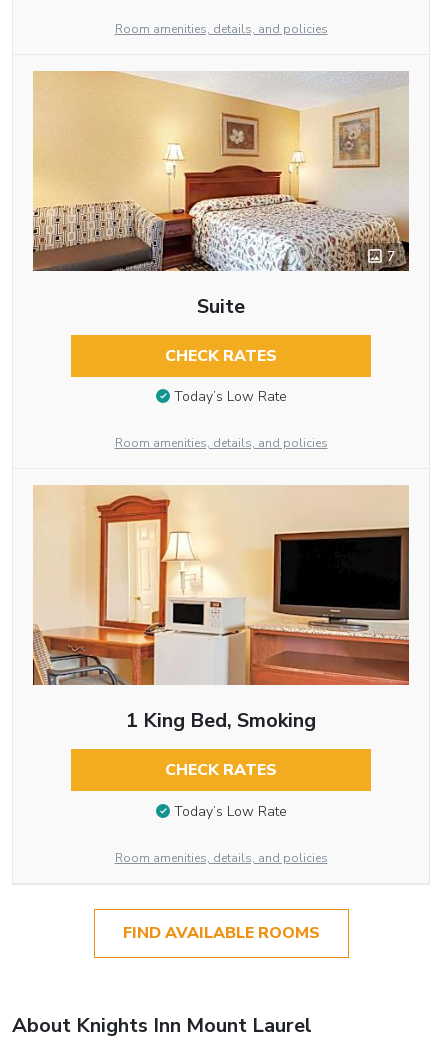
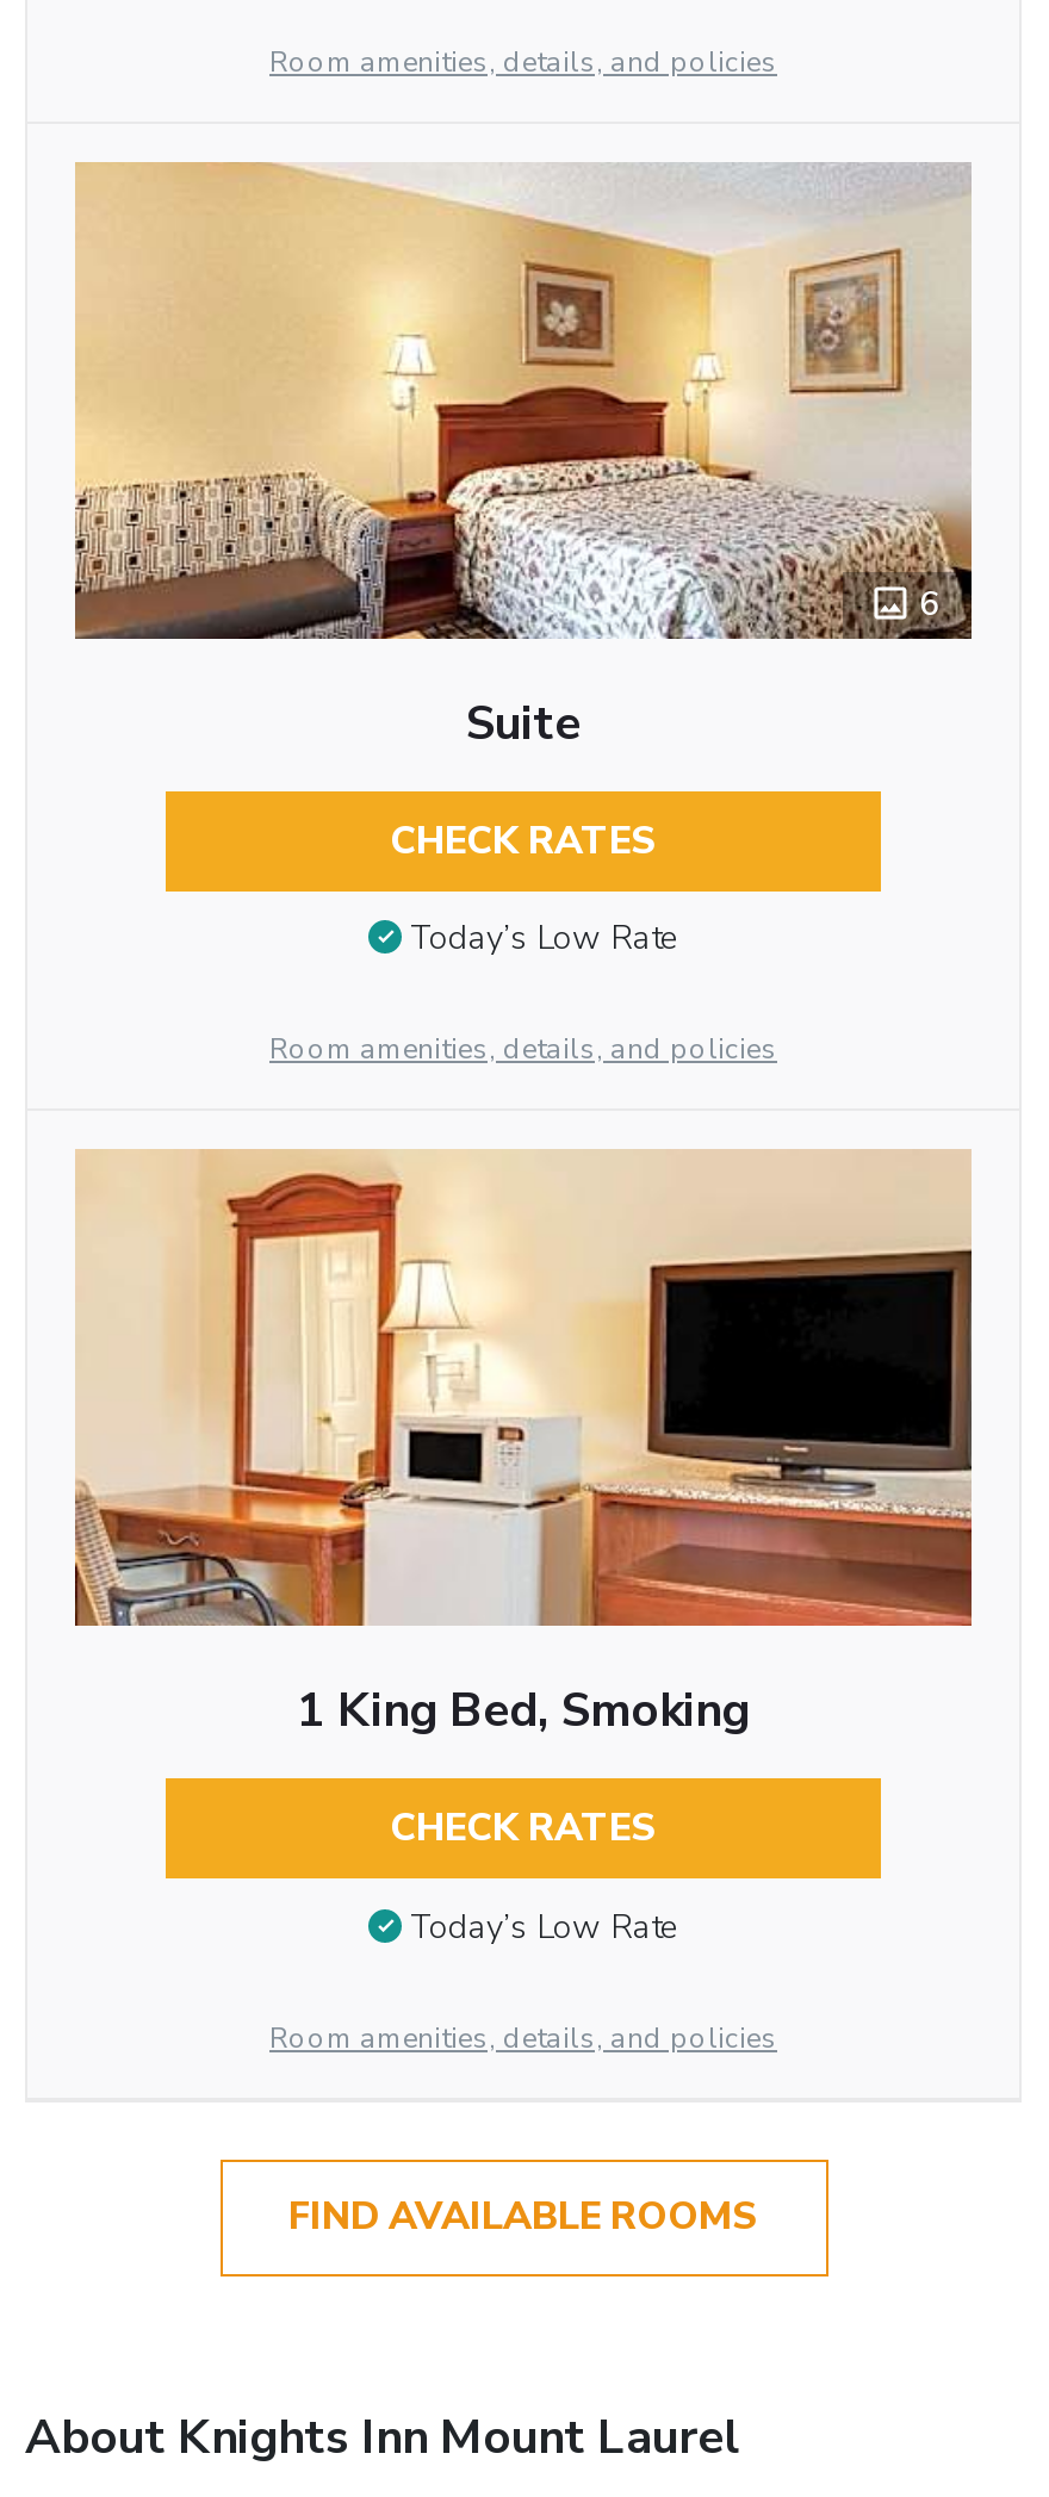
[387,247,395,266] 7 -> [919,581,938,626] 6

